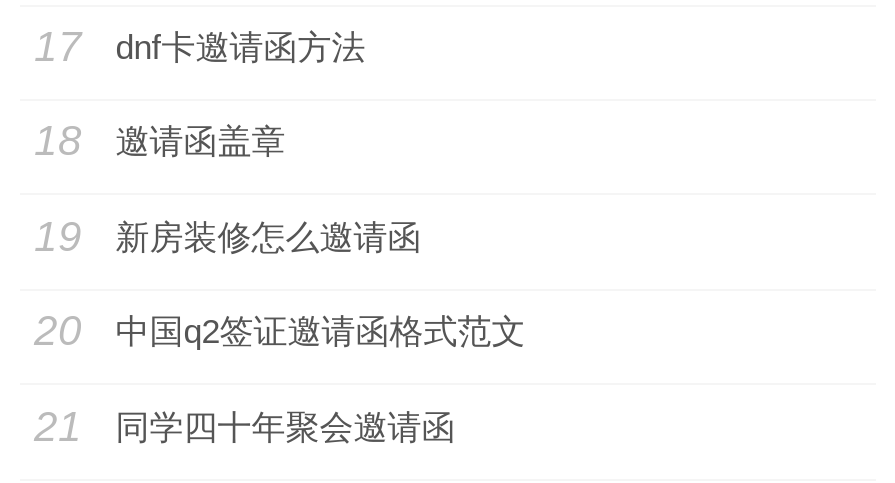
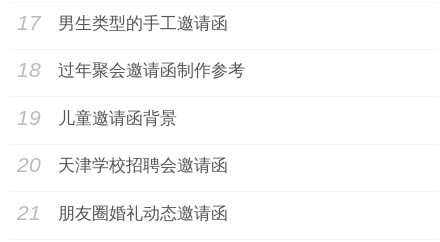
[116,29,366,67] dnf卡邀请函方法 -> [58,14,228,33] 男生类型的手工邀请函
[116,124,286,162] 邀请函盖章 -> [58,61,245,80] 过年聚会邀请函制作参考
[116,219,422,257] 新房装修怎么邀请函 -> [58,109,177,128] 儿童邀请函背景
[116,313,526,351] 中国q2签证邀请函格式范文 -> [58,156,228,175] 天津学校招聘会邀请函
[116,408,456,446] 同学四十年聚会邀请函 -> [58,204,228,223] 朋友圈婚礼动态邀请函

